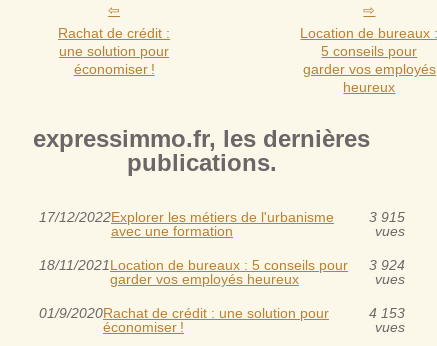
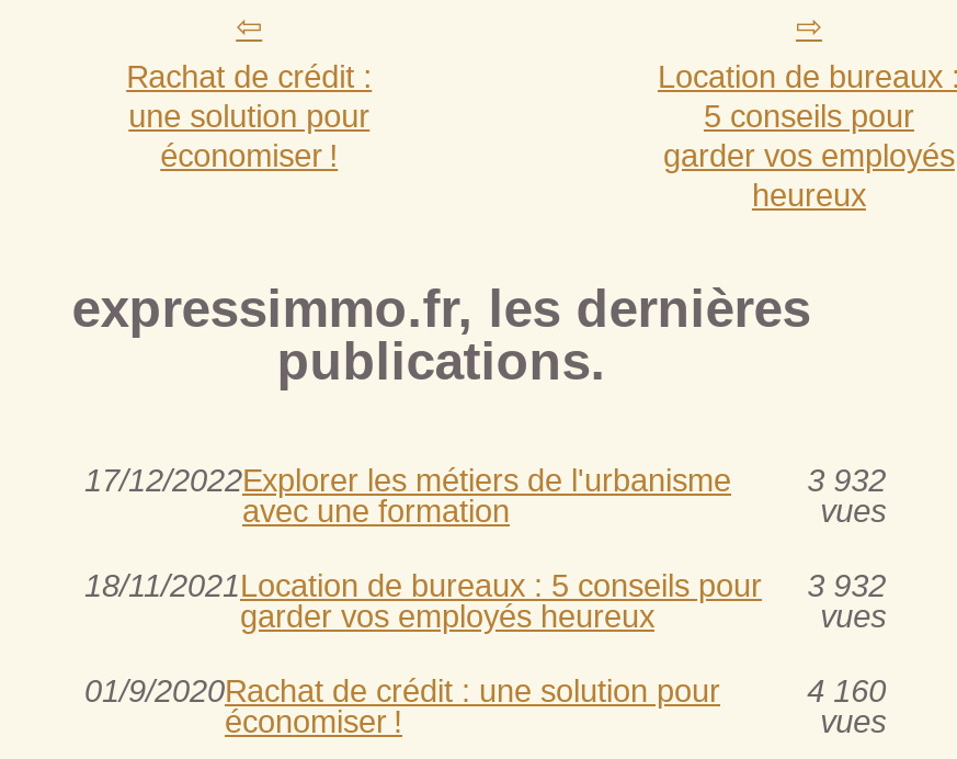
[369,209,405,225] 3 915 -> [807,462,886,498] 3 932
[39,257,405,273] 18/11/2021 Location de bureaux : 5 conseils pour 3 924 -> [84,568,886,603] 18/11/2021 Location de bureaux : 5 conseils pour 3 932
[369,305,405,321] 4 153 -> [807,673,886,708] 4 160

